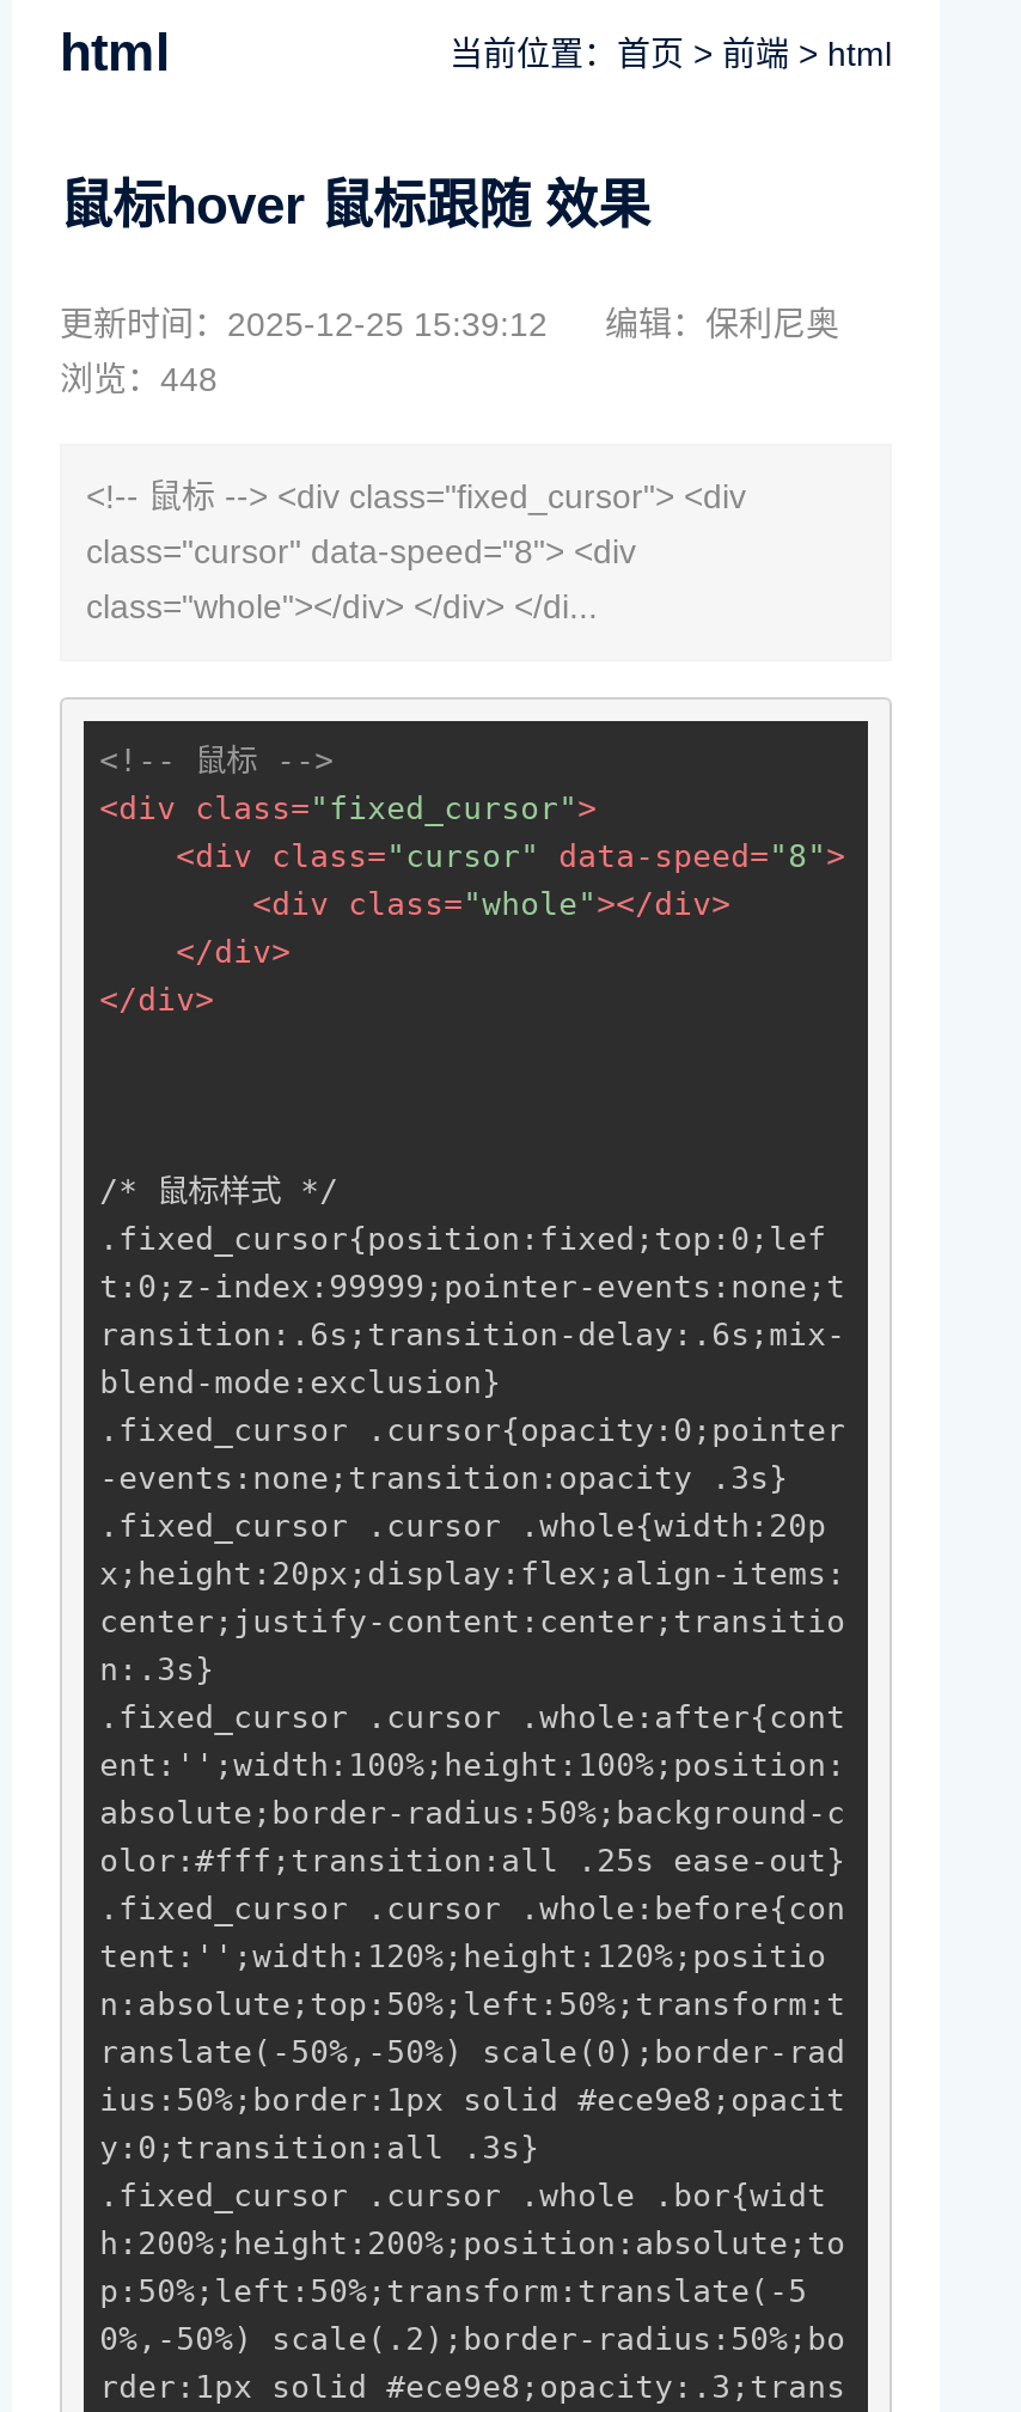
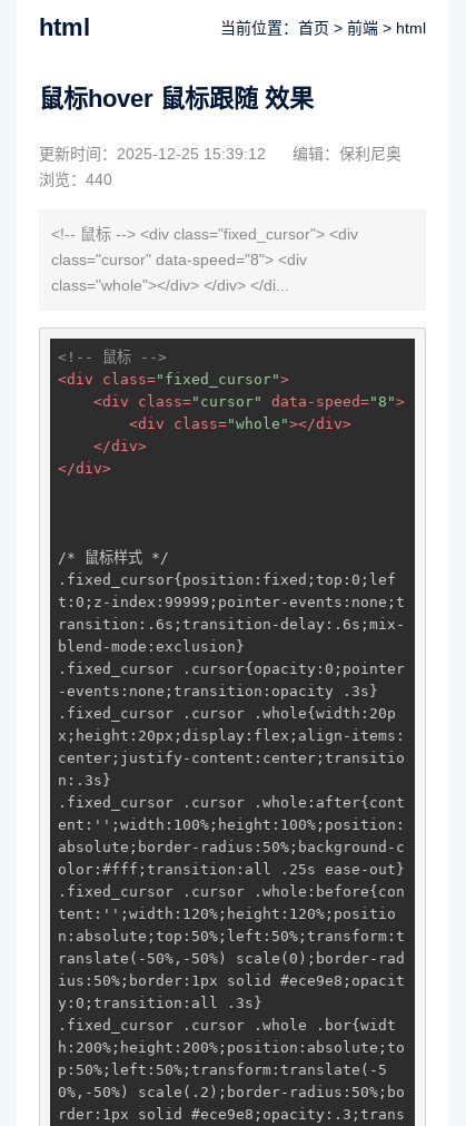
[60,360,218,398] 浏览：448 -> [39,170,112,188] 浏览：440

